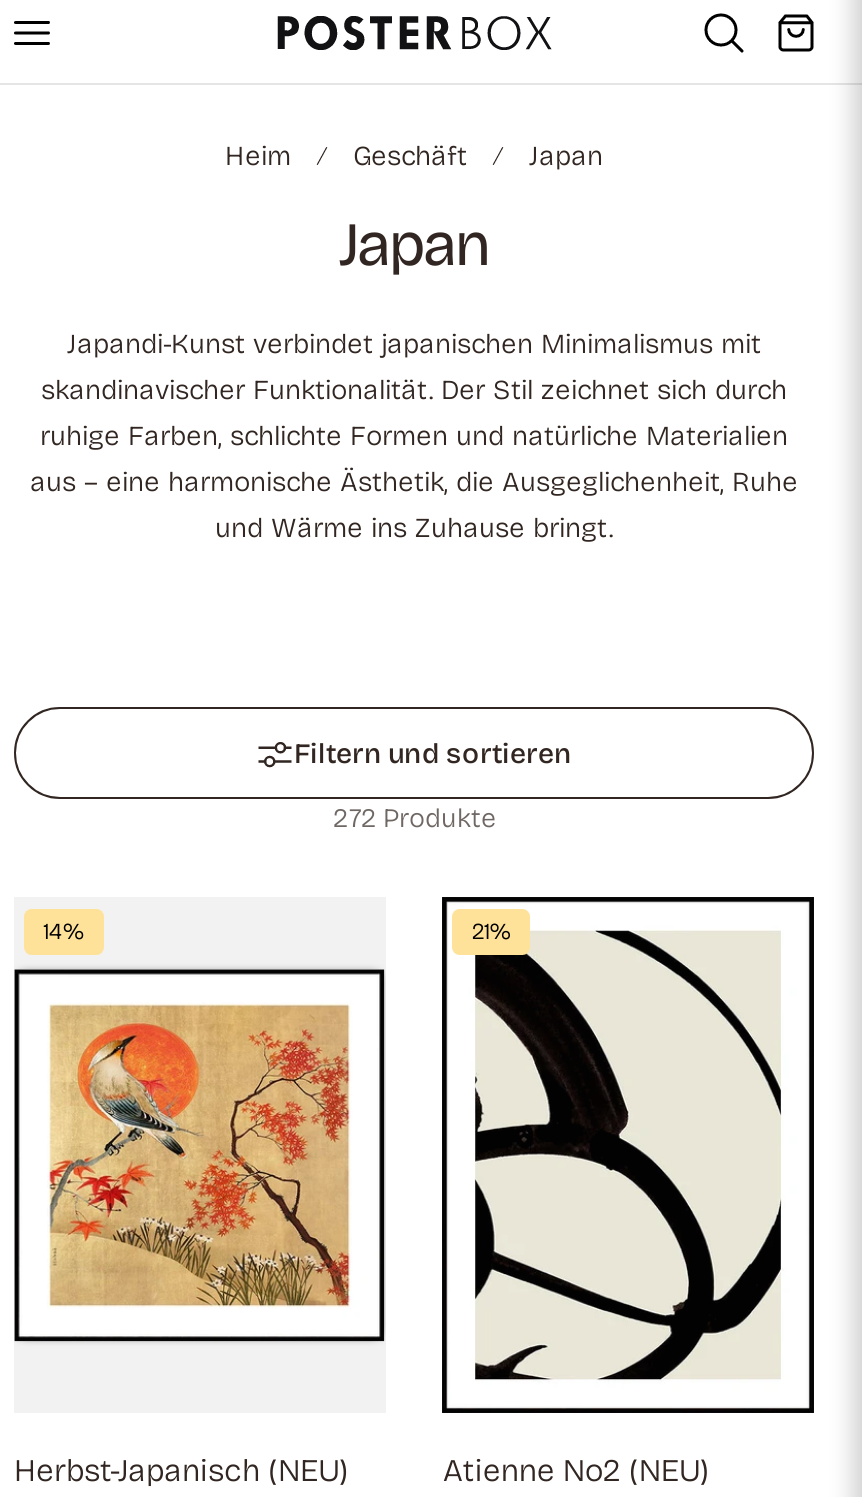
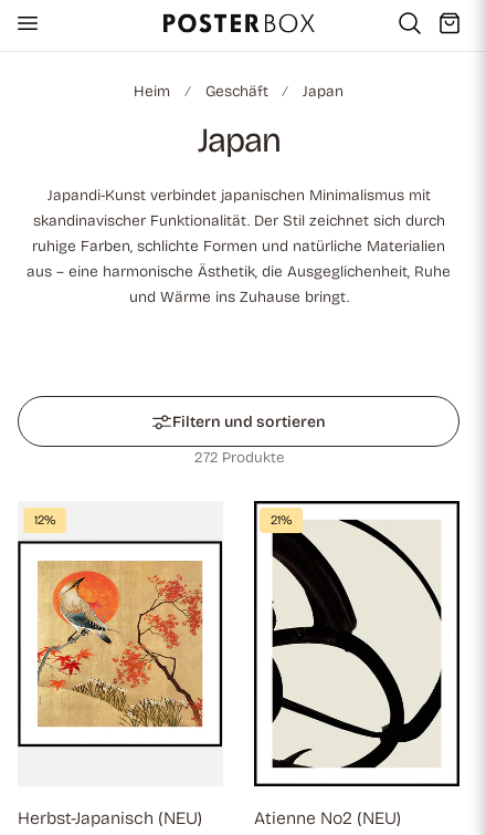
[43,917,85,945] 14% -> [34,512,56,527] 12%

